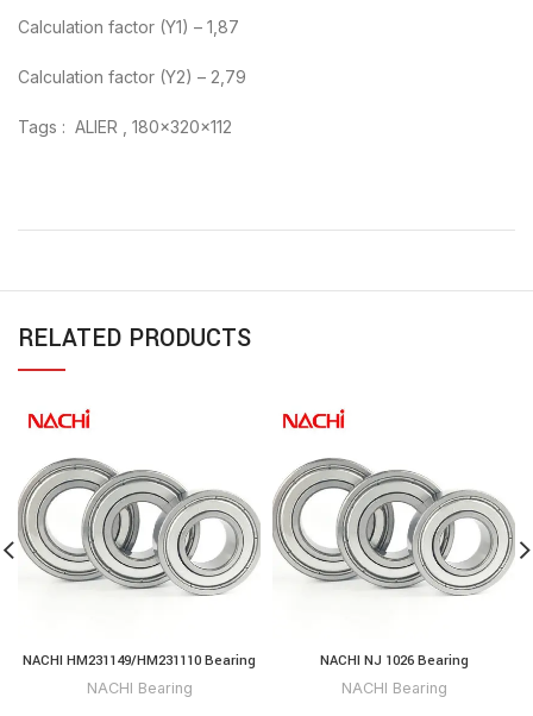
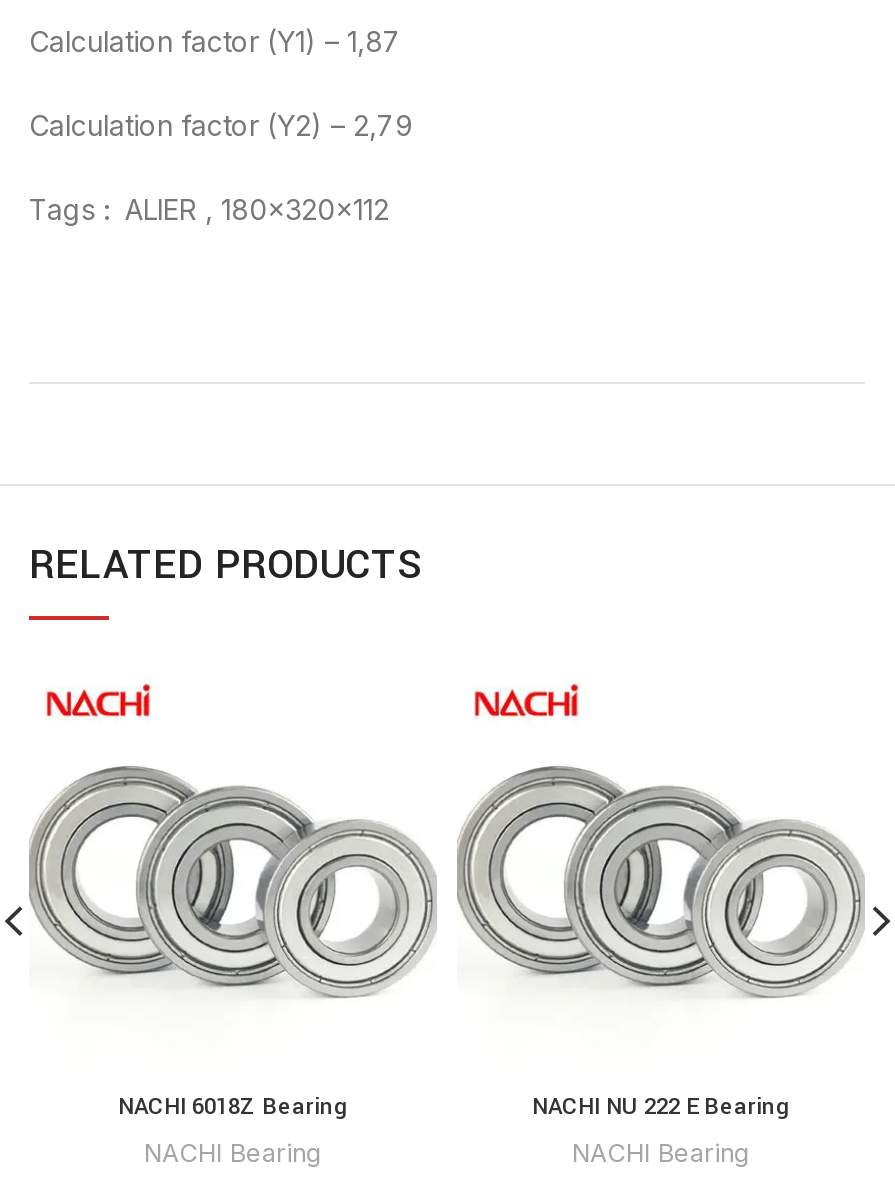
[23,650,256,671] NACHI HM231149/HM231110 Bearing -> [118,1090,348,1124] NACHI 6018Z Bearing
[319,650,468,671] NACHI NJ 1026 Bearing -> [532,1090,790,1124] NACHI NU 222 E Bearing

